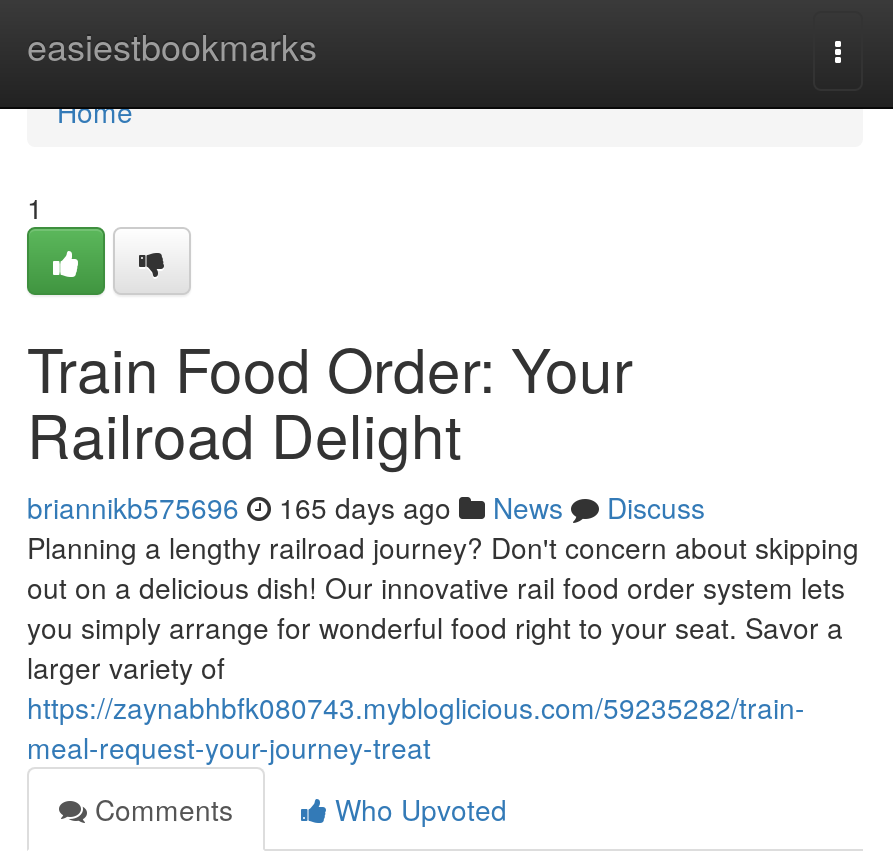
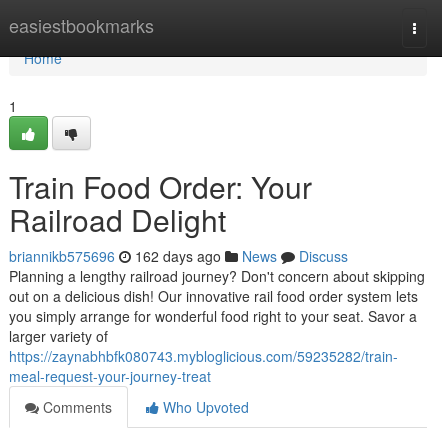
[27,487,705,527] briannikb575696 165 days ago News Discuss -> [9,246,348,266] briannikb575696 162 days ago News Discuss

